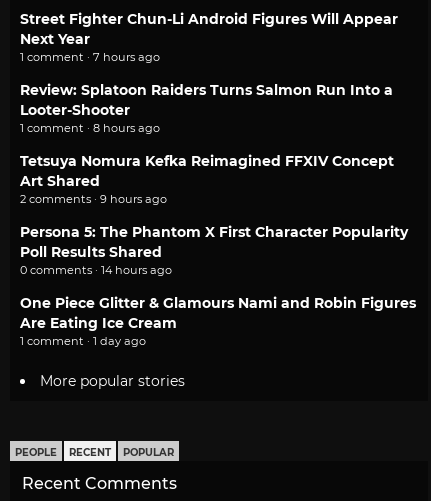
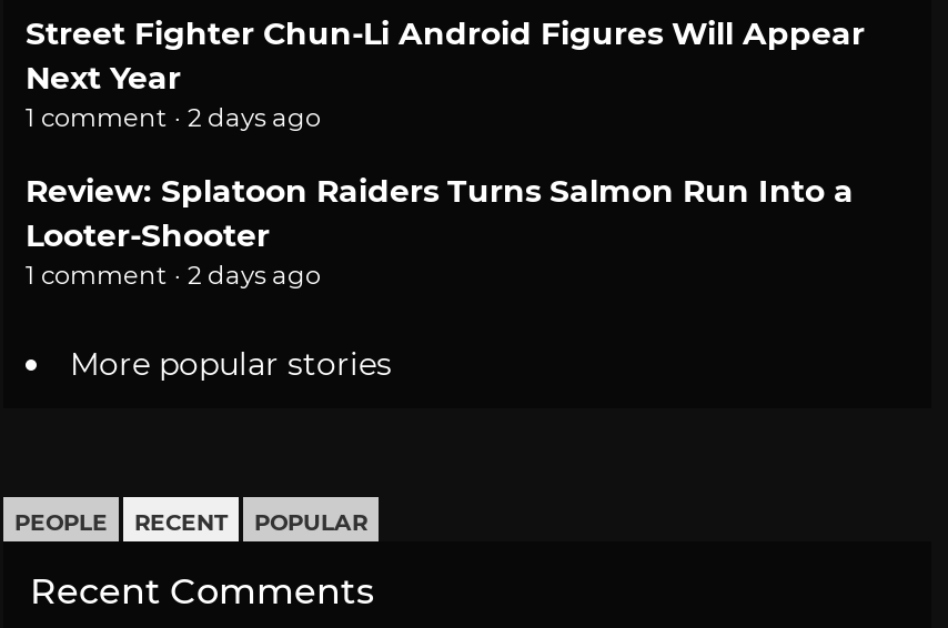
[20,50,160,64] 1 comment · 7 hours ago -> [26,101,321,132] 1 comment · 2 days ago
[20,121,416,348] 1 comment · 8 hours ago | Tetsuya Nomura Kefka Reimagined FFXIV Concept | Art Shared | 2 comments · 9 hours ago | Persona 5: The Phantom X First Character Popularity | Poll Results Shared | 0 comments · 14 hours ago | One Piece Glitter & Glamours Nami and Robin Figures | Are Eating Ice Cream | 1 comment · 1 day ago -> [26,259,321,290] 1 comment · 2 days ago

